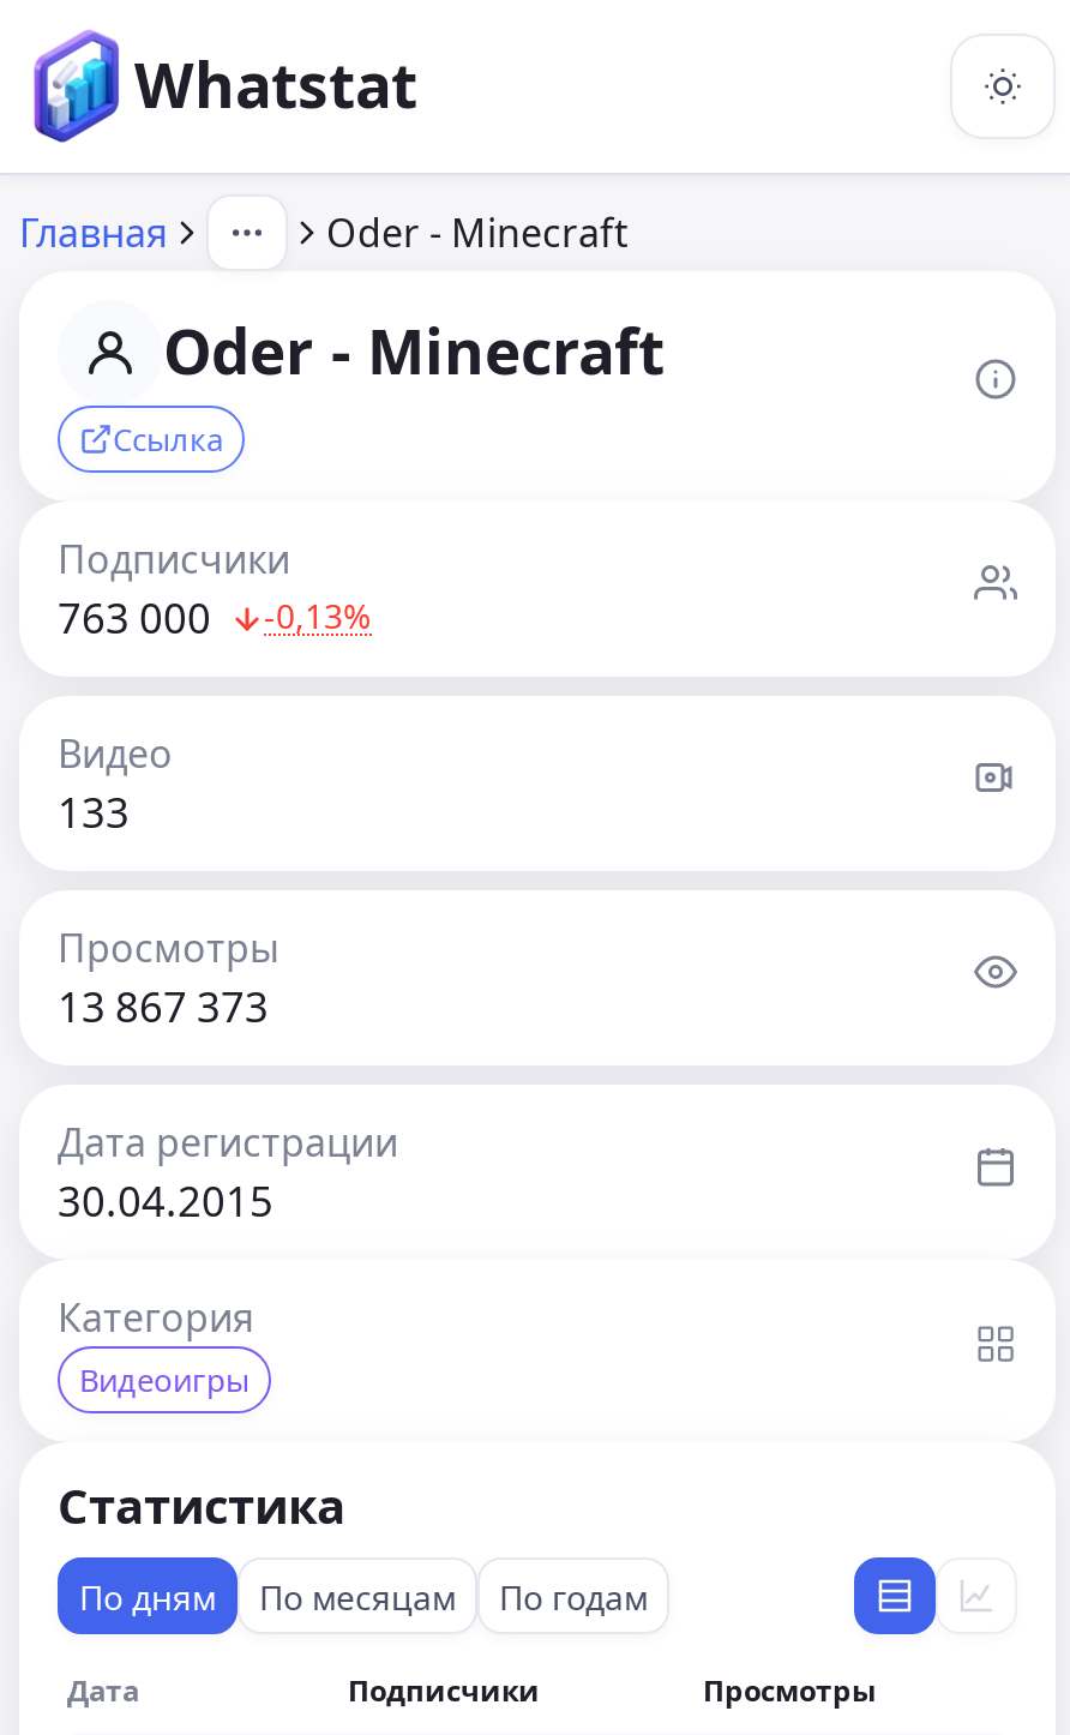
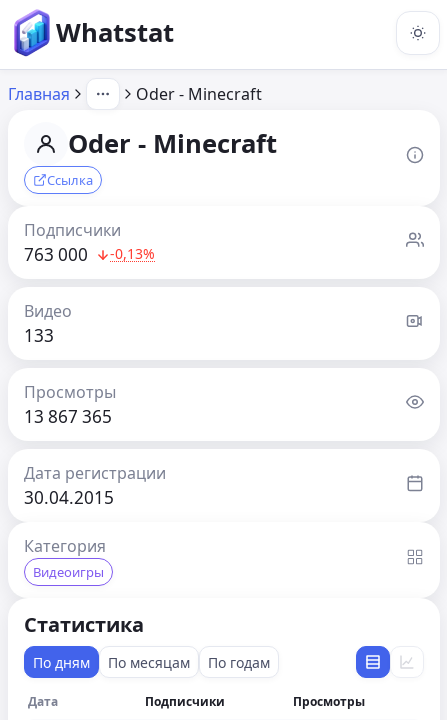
[58,979,269,1034] 13 867 373 -> [24,405,112,428] 13 867 365

